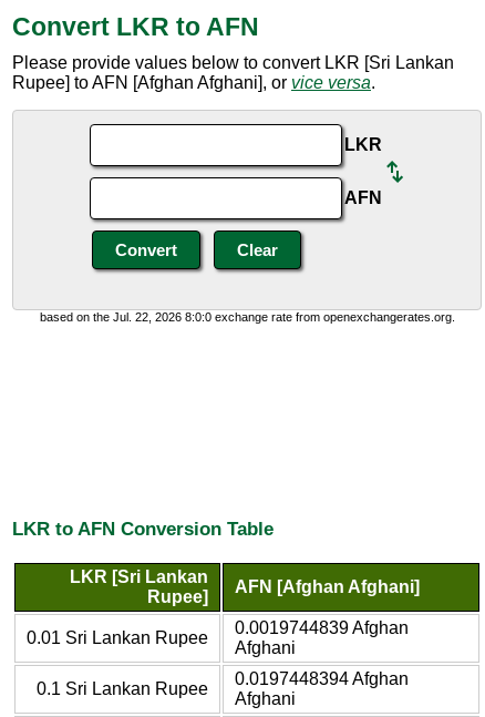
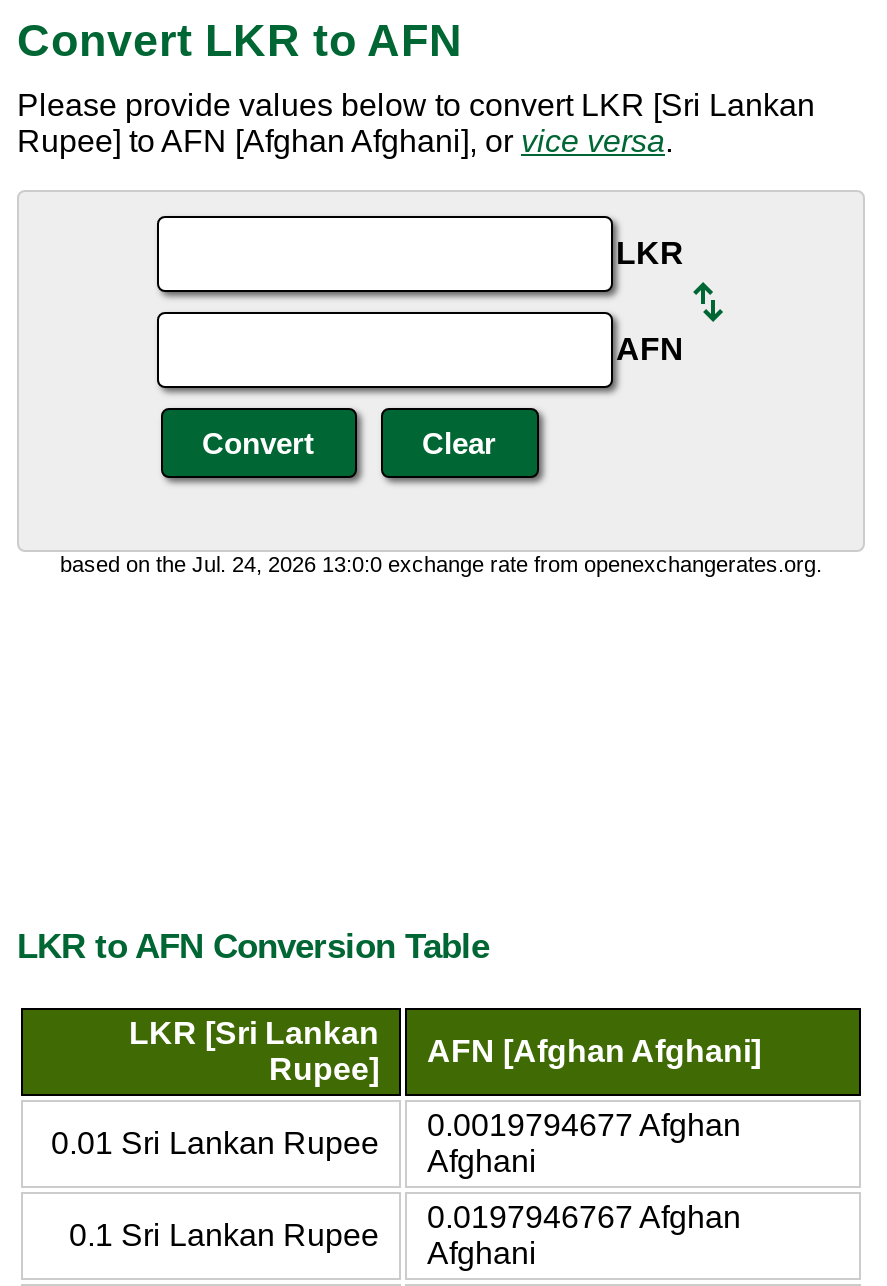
[39,310,455,324] based on the Jul. 22, 2026 8:0:0 exchange rate from openexchangerates.org. -> [60,552,822,576] based on the Jul. 24, 2026 13:0:0 exchange rate from openexchangerates.org.
[235,618,409,637] 0.0019744839 Afghan -> [427,1107,741,1141] 0.0019794677 Afghan
[235,669,409,688] 0.0197448394 Afghan -> [427,1199,741,1233] 0.0197946767 Afghan

